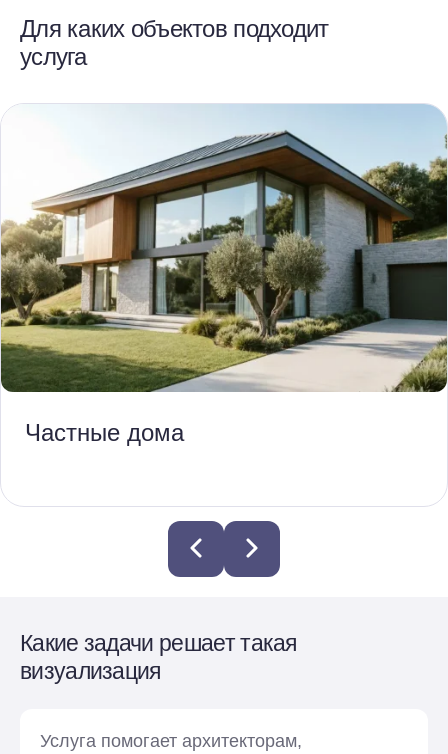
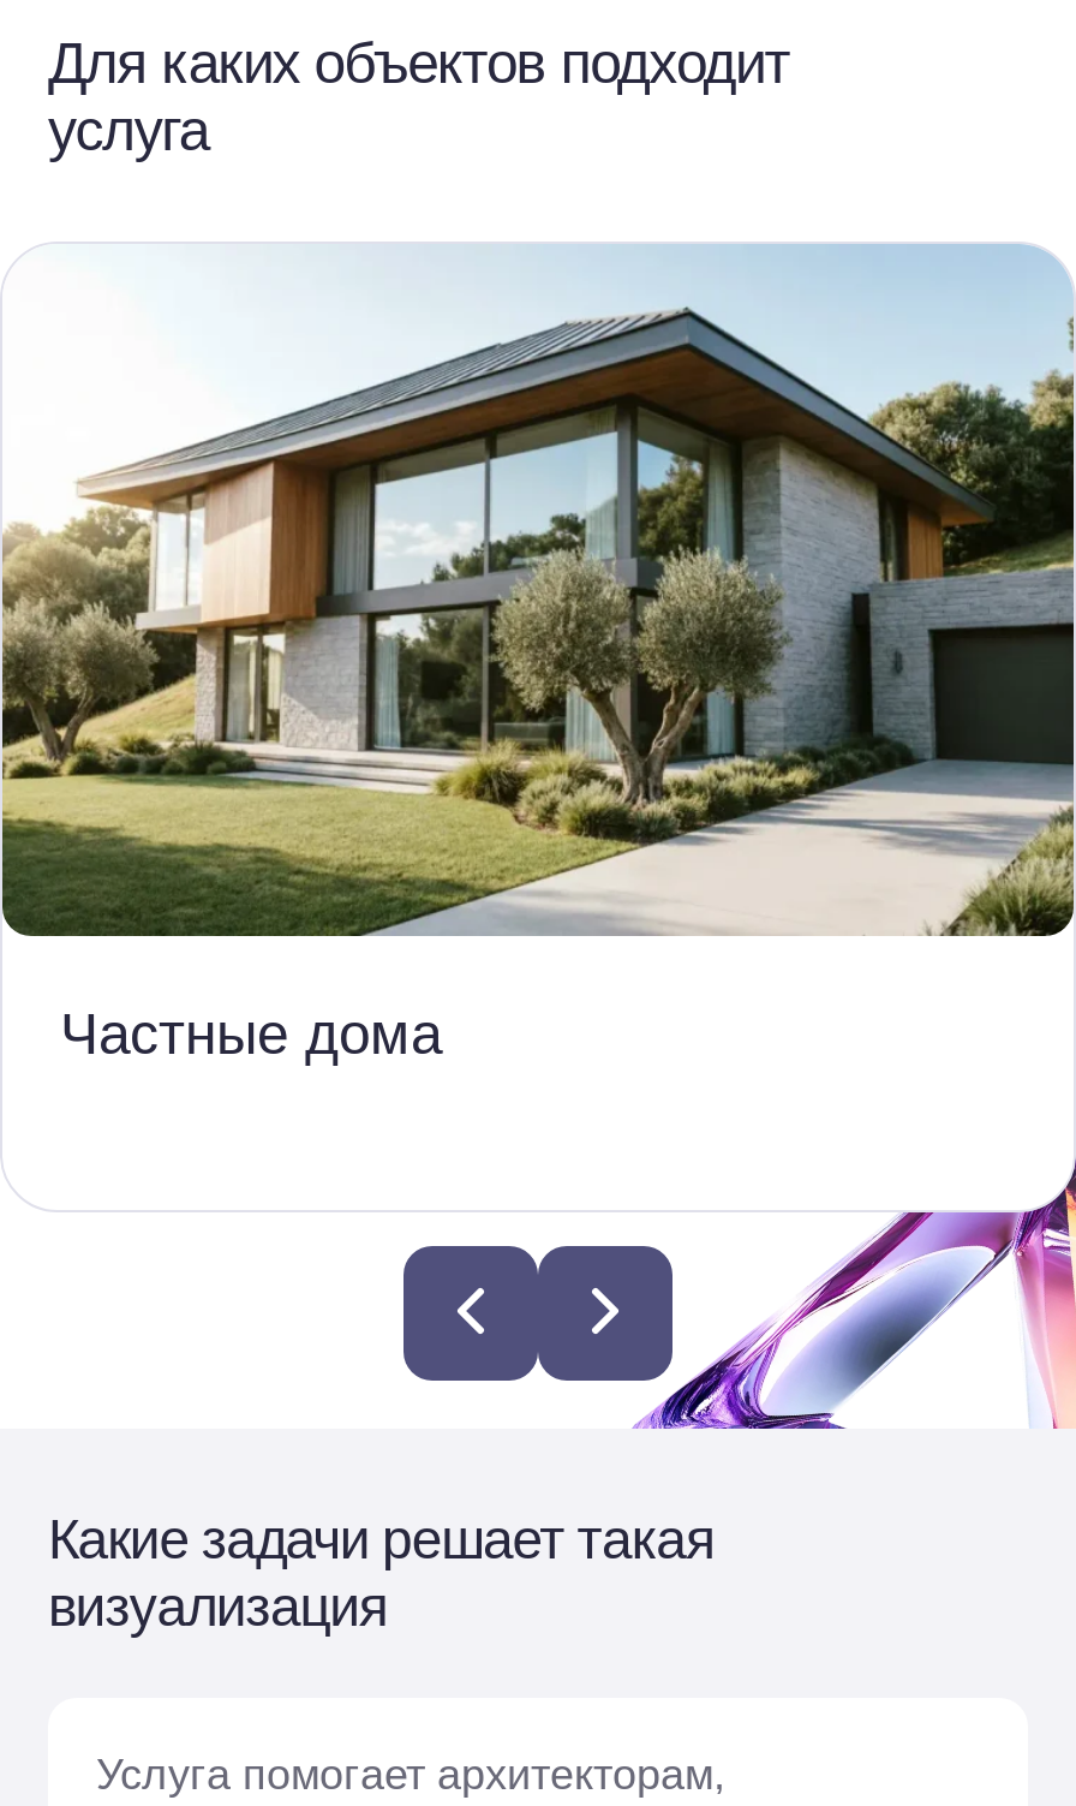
none -> [634,1164,1069,1431] [image]

